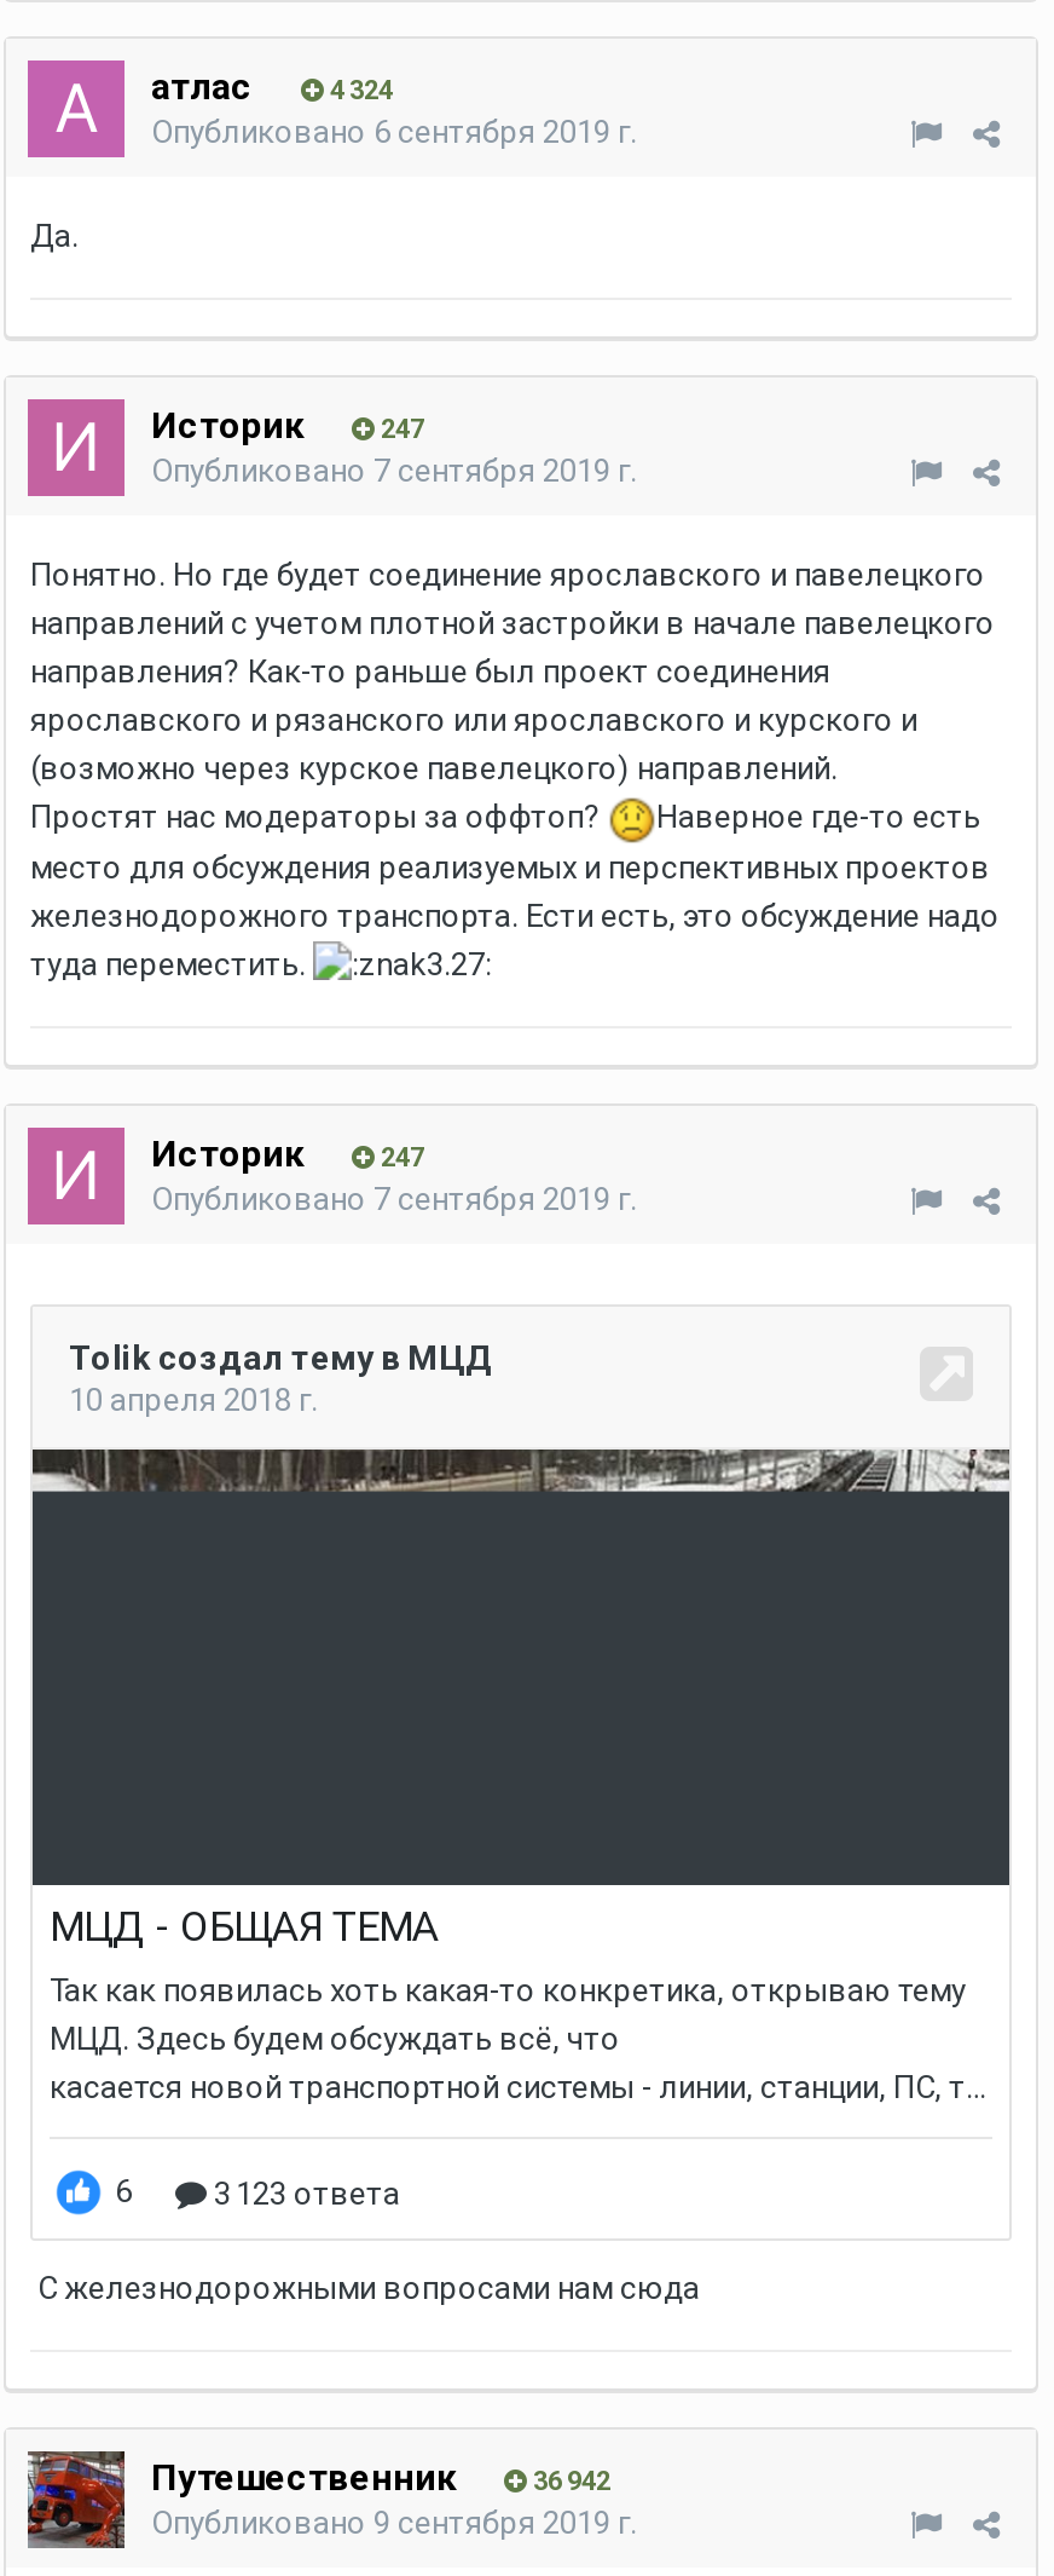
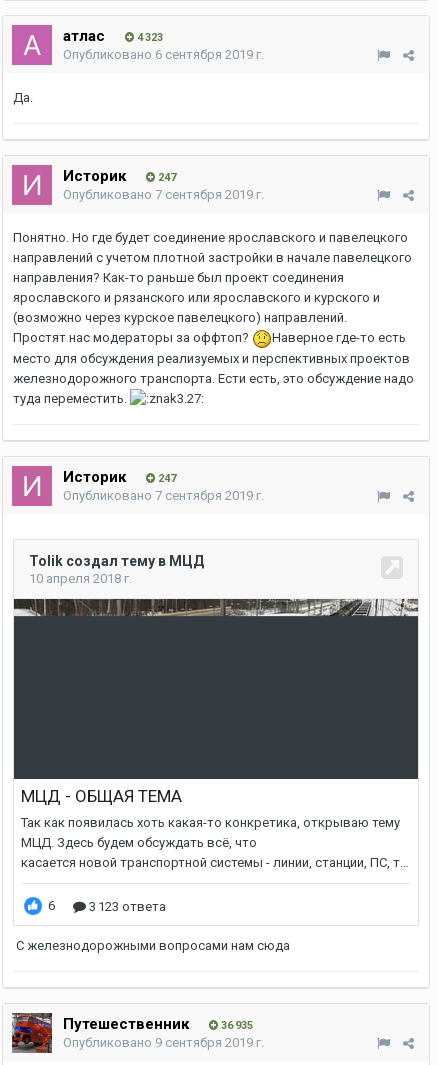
[323,75,393,106] 4 324 -> [134,31,163,44] 4 323
[526,2466,610,2497] 36 942 -> [218,1019,253,1032] 36 935

